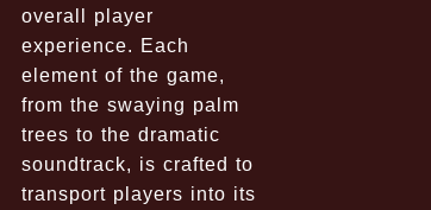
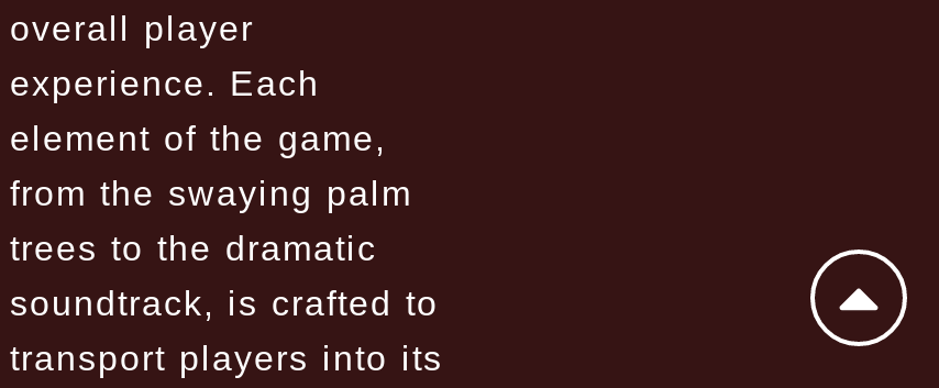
none -> [808,247,909,348] [image]

